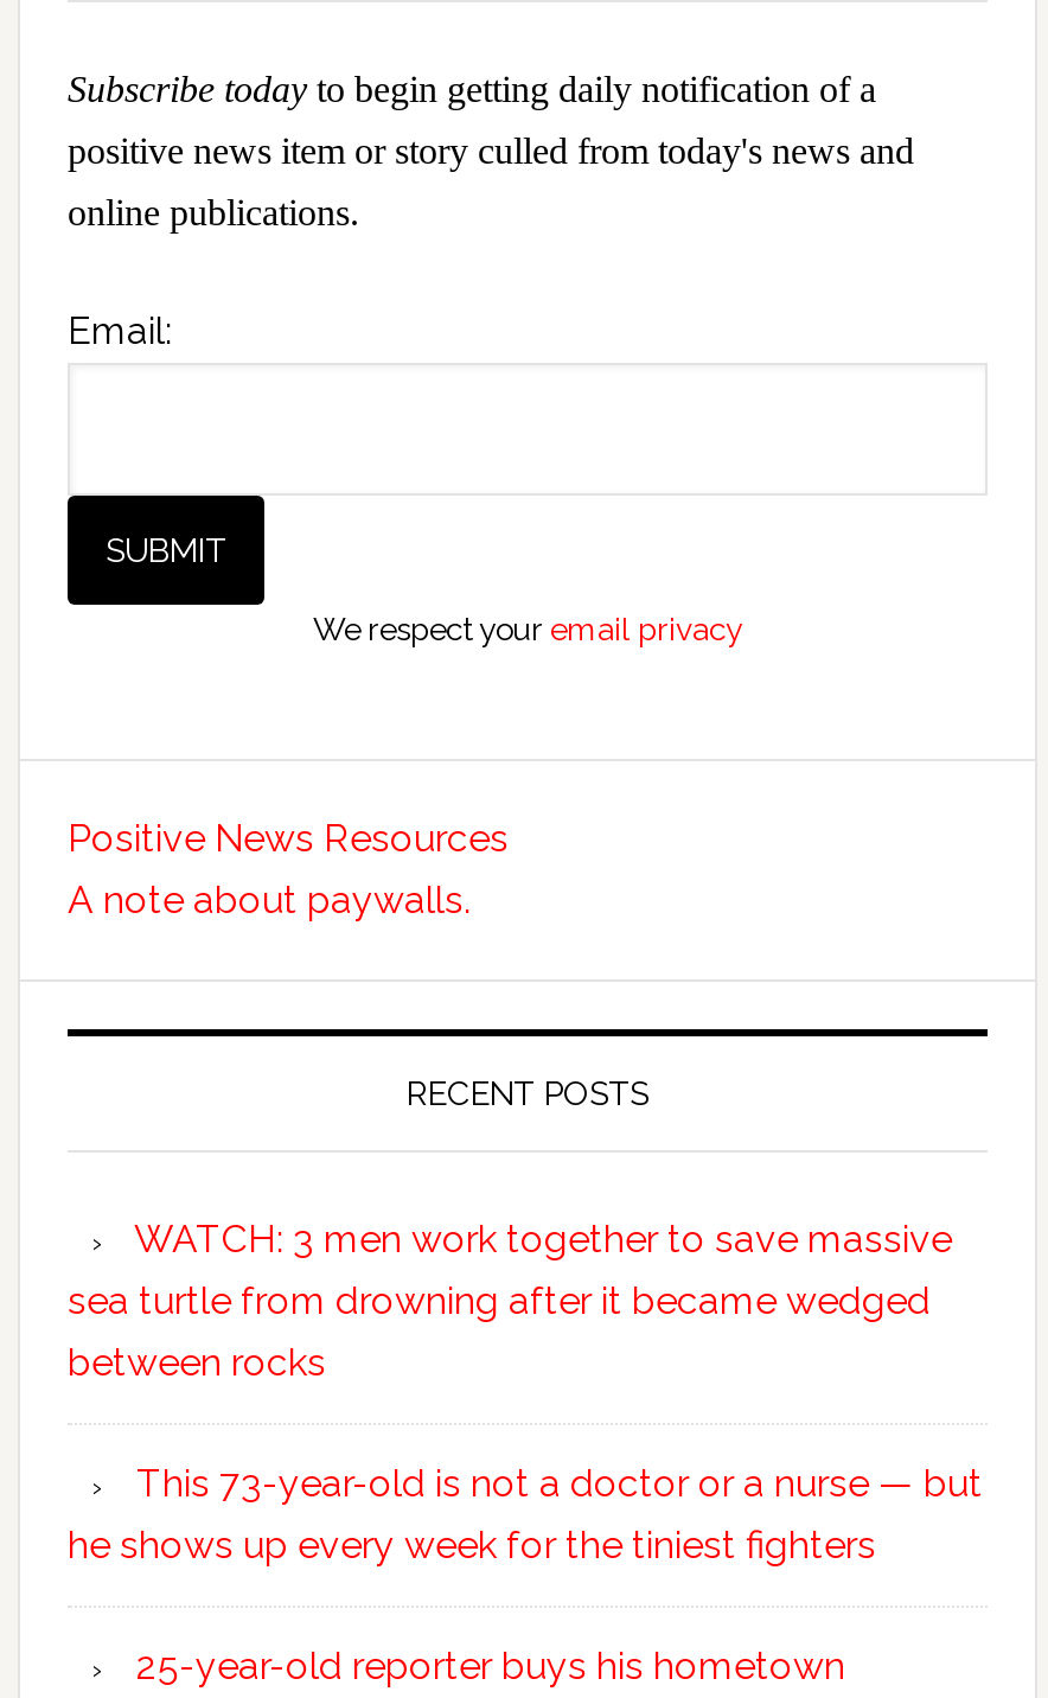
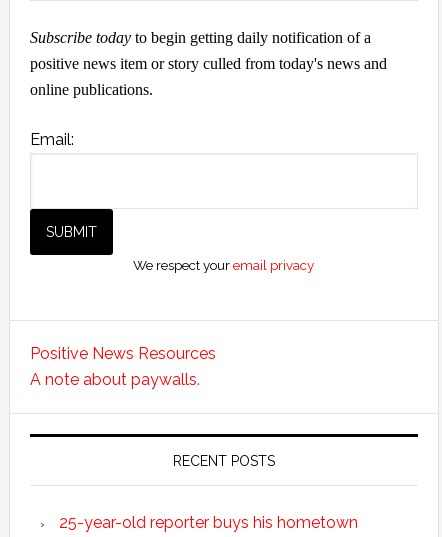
[68,1216,983,1567] WATCH: 3 men work together to save massive | sea turtle from drowning after it became wedged | between rocks | This 73-year-old is not a doctor or a nurse — but | he shows up every week for the tiniest fighters -> none

